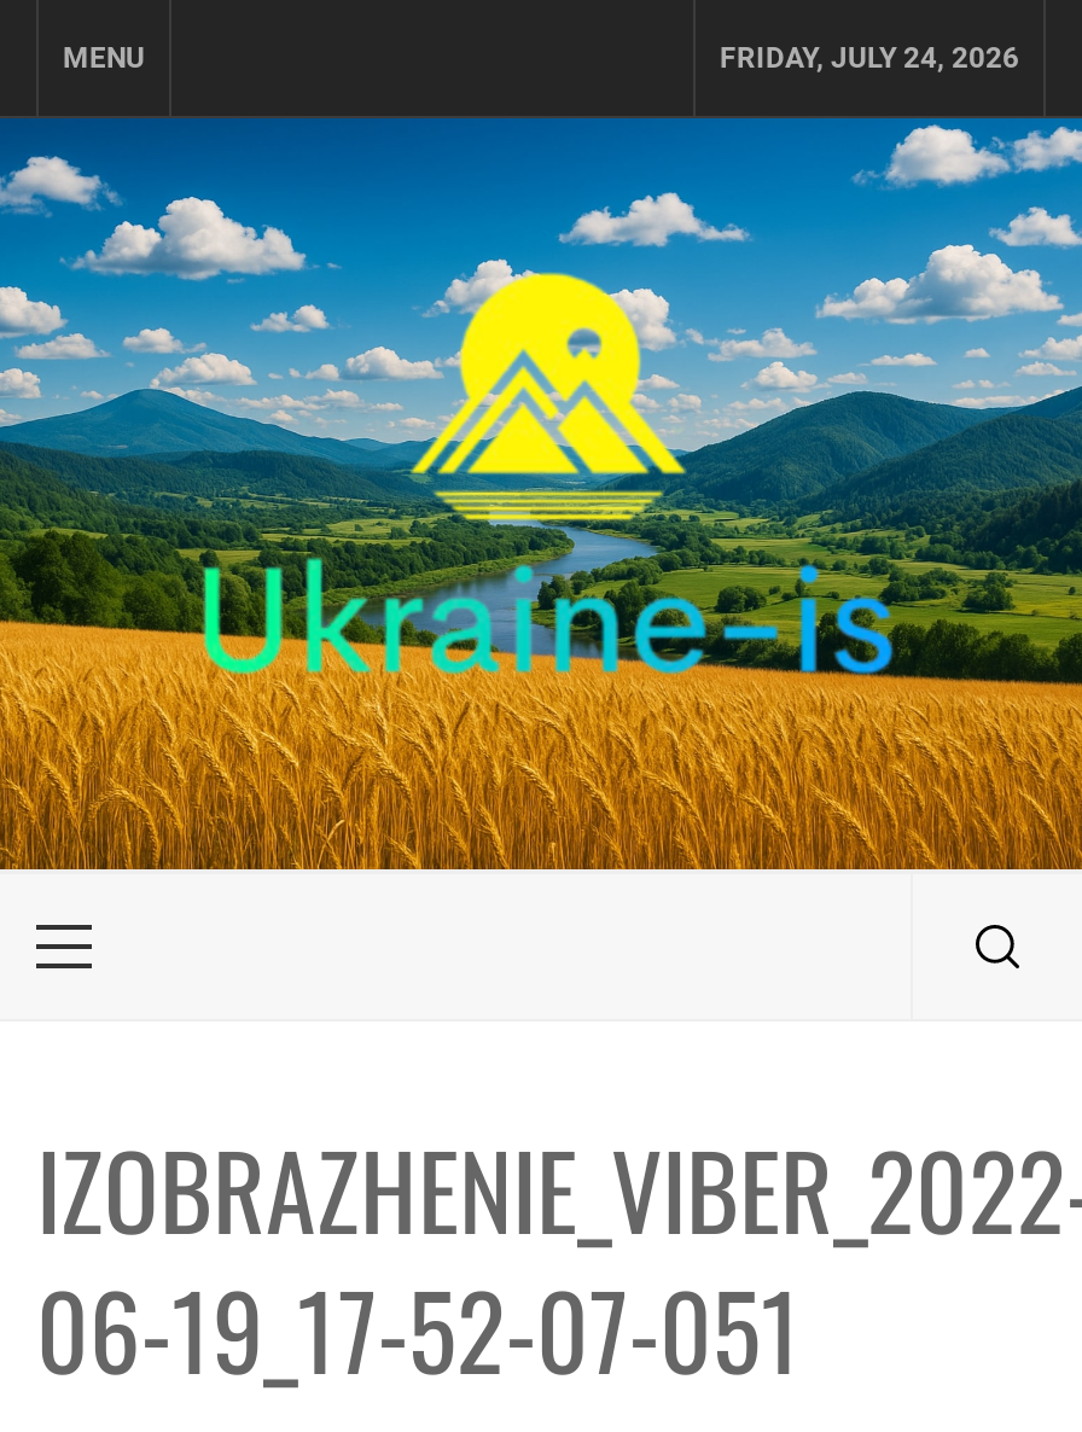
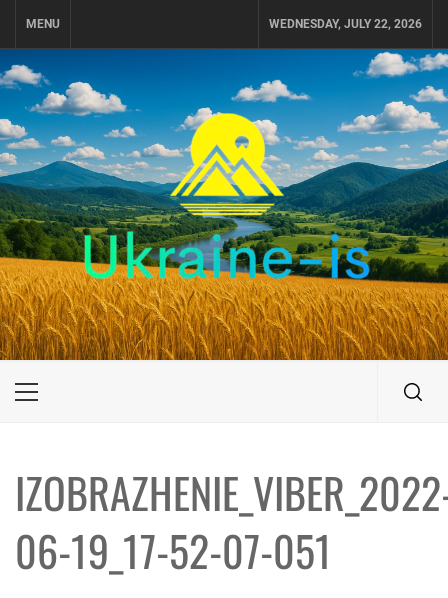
[720,41,1019,75] FRIDAY, JULY 24, 2026 -> [269,17,422,31] WEDNESDAY, JULY 22, 2026

